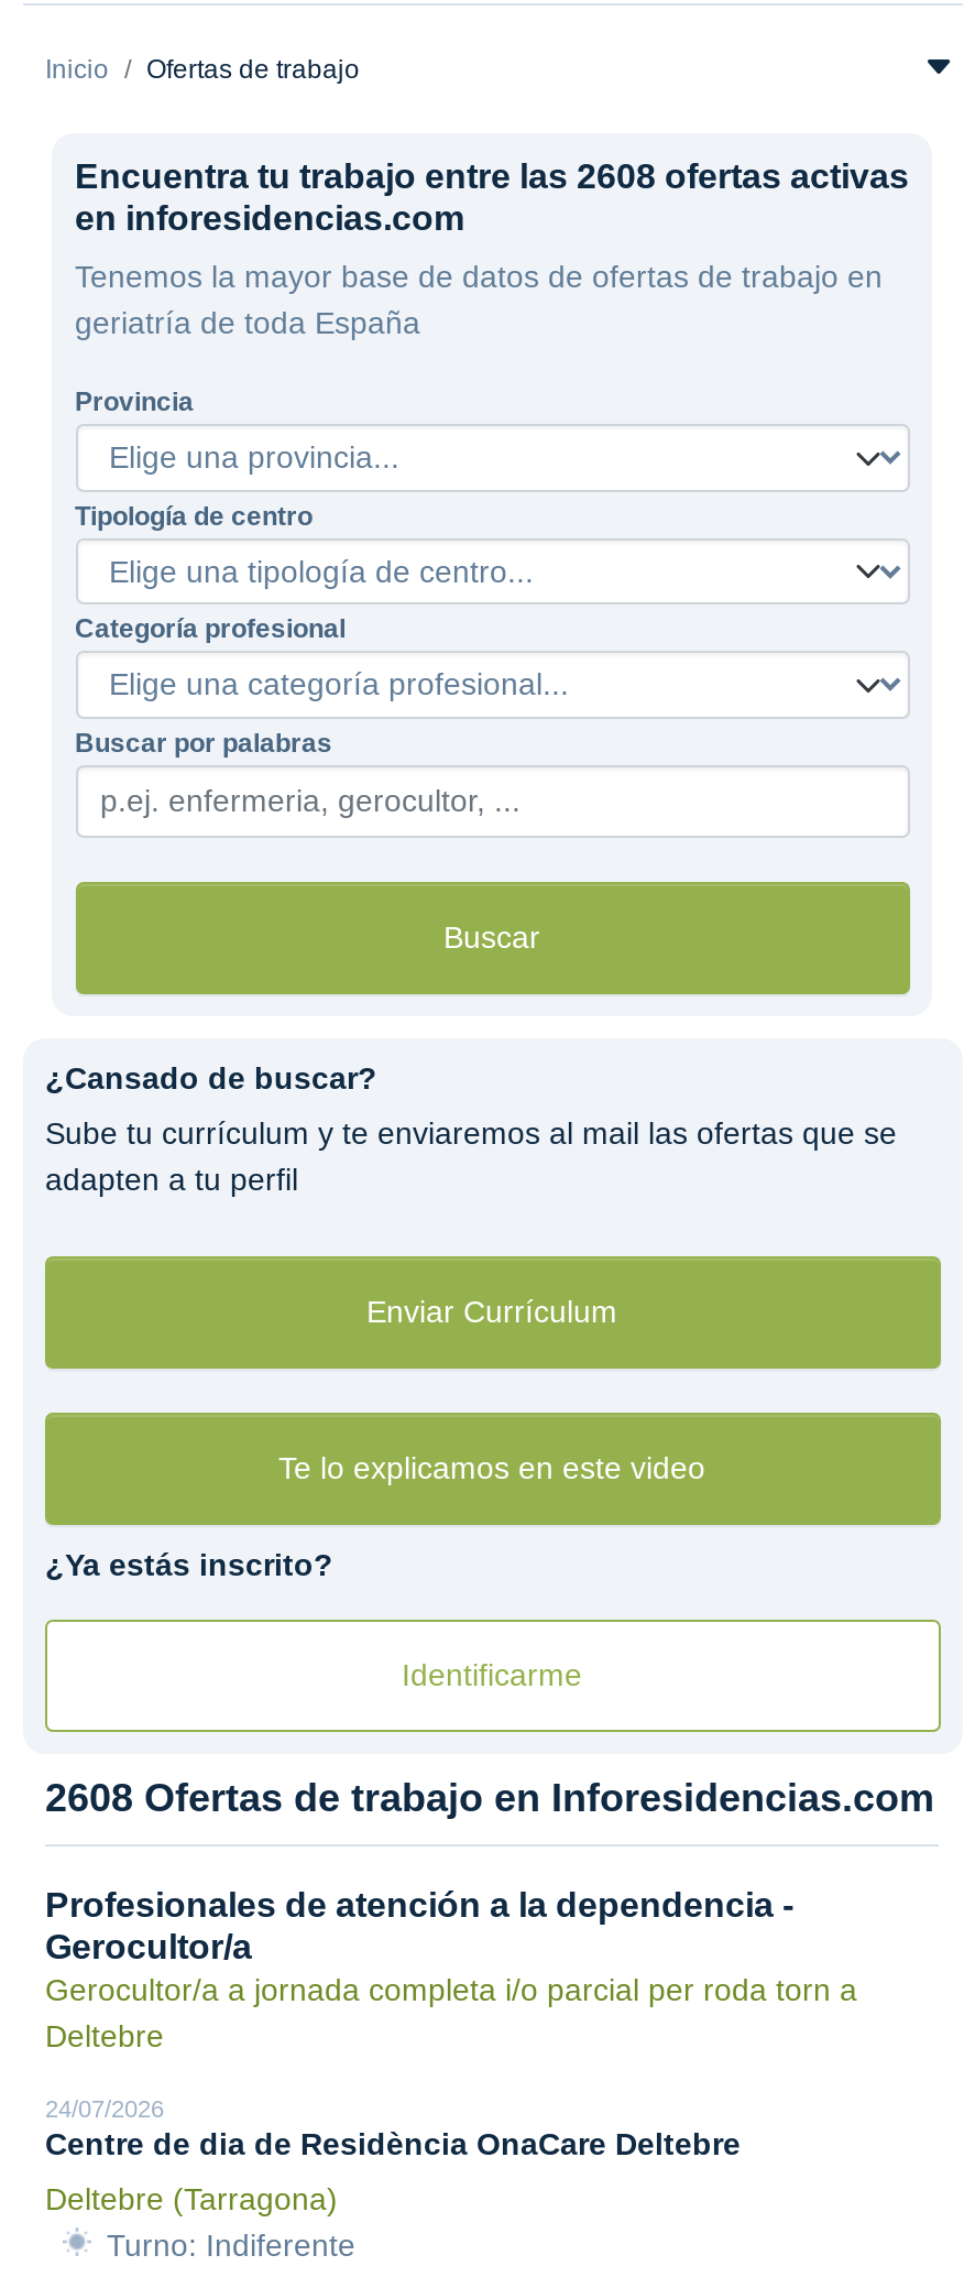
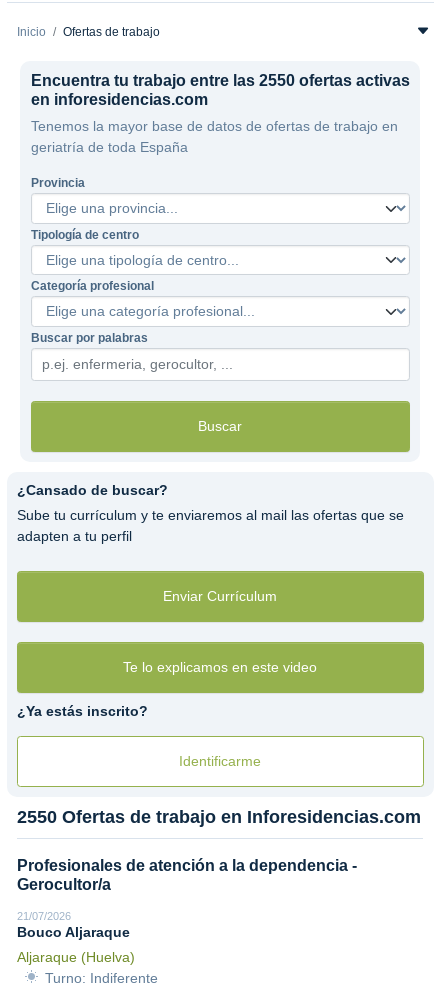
[75,157,909,195] Encuentra tu trabajo entre las 2608 ofertas activas -> [30,72,409,89] Encuentra tu trabajo entre las 2550 ofertas activas
[45,1776,934,1820] 2608 Ofertas de trabajo en Inforesidencias.com -> [17,807,421,827] 2550 Ofertas de trabajo en Inforesidencias.com
[45,1972,857,2216] Gerocultor/a a jornada completa i/o parcial per roda torn a | Deltebre | 24/07/2026 | Centre de dia de Residència OnaCare Deltebre | Deltebre (Tarragona) -> [17,910,135,965] 21/07/2026 | Bouco Aljaraque | Aljaraque (Huelva)

